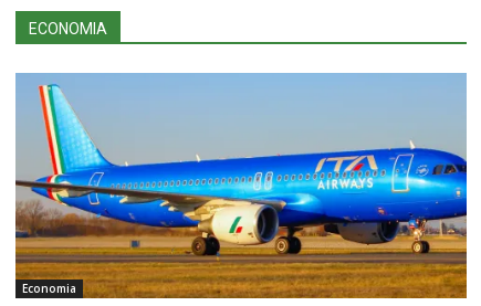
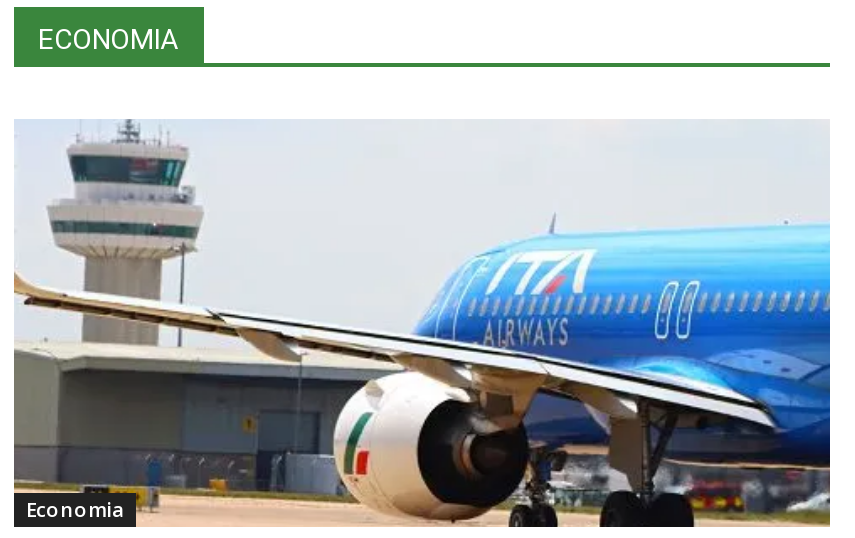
[14,73,468,299] [image] -> [14,119,832,529] [image]

